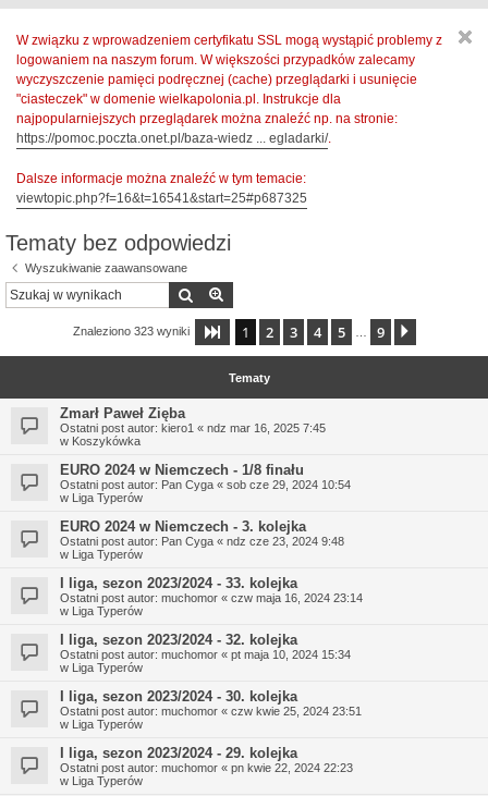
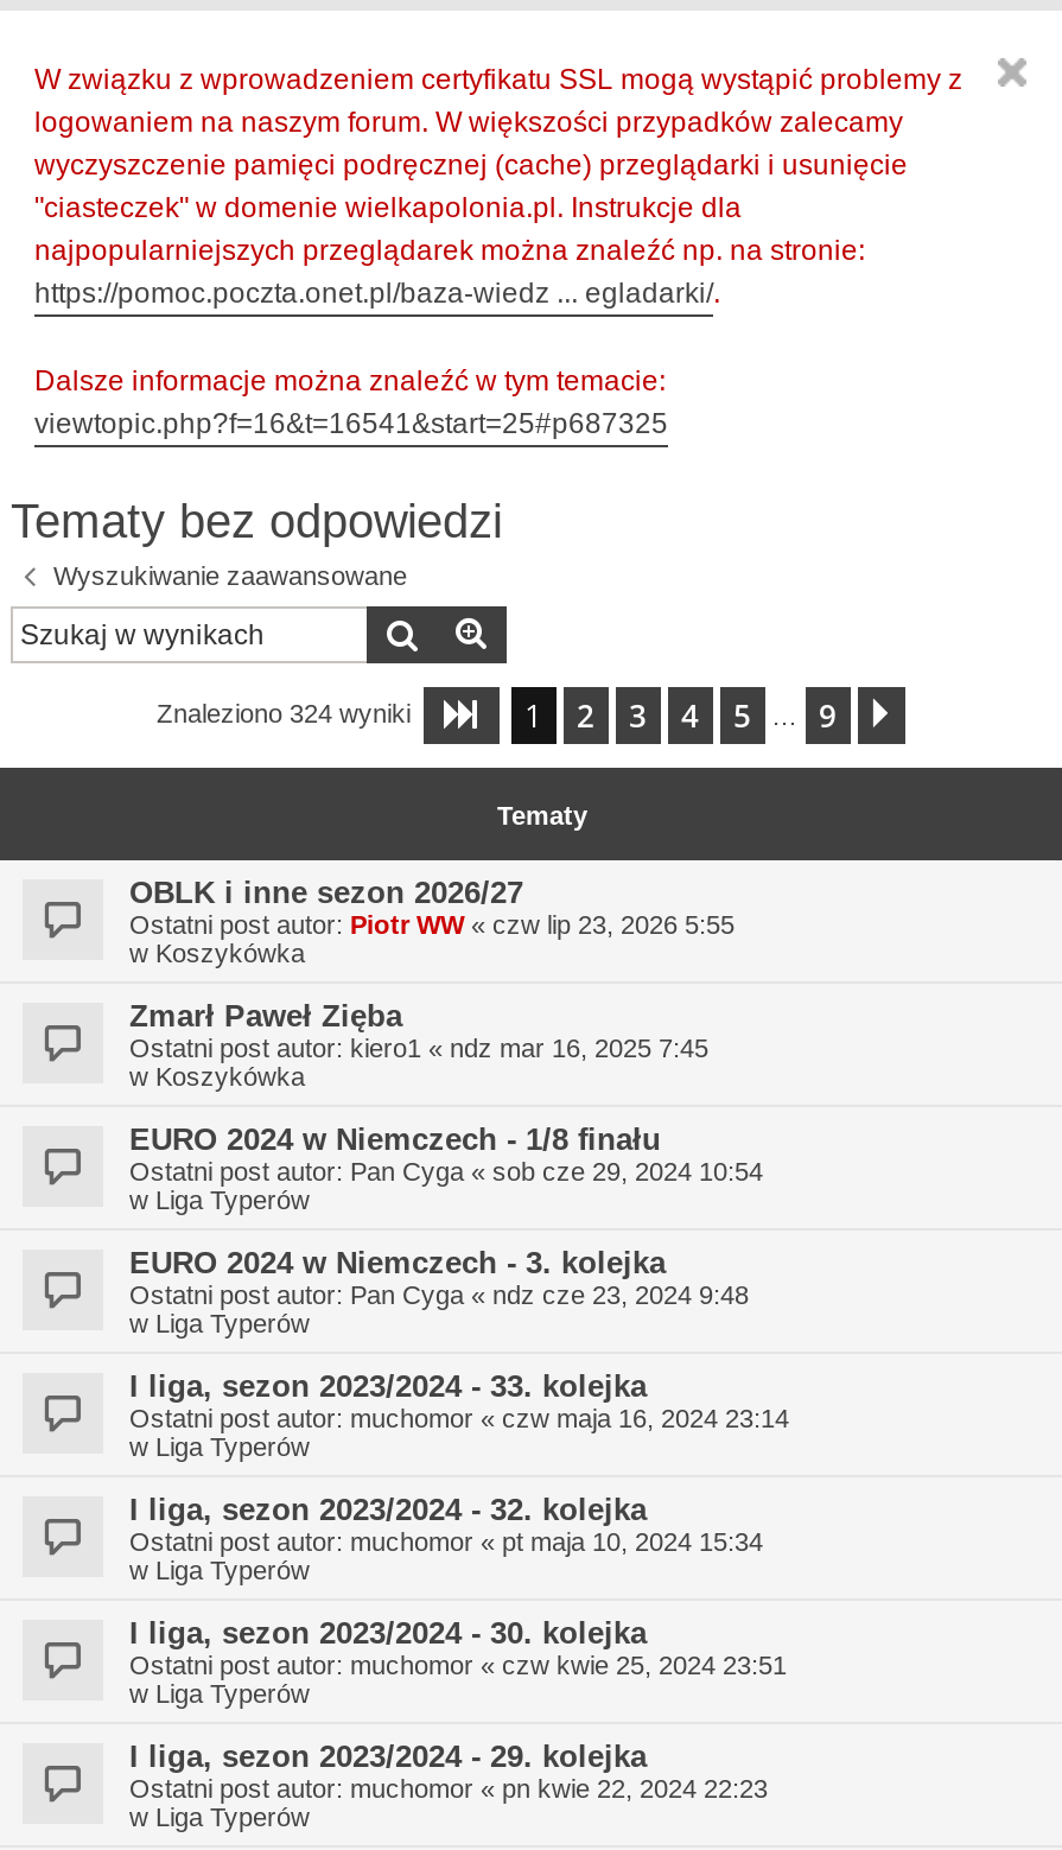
[72,324,192,337] Znaleziono 323 wyniki -> [157,698,418,726] Znaleziono 324 wyniki
none -> [129,873,735,966] OBLK i inne sezon 2026/27 | Ostatni post autor: Piotr WW «czw lip 23, 2026 5:55 | w Koszykówka

